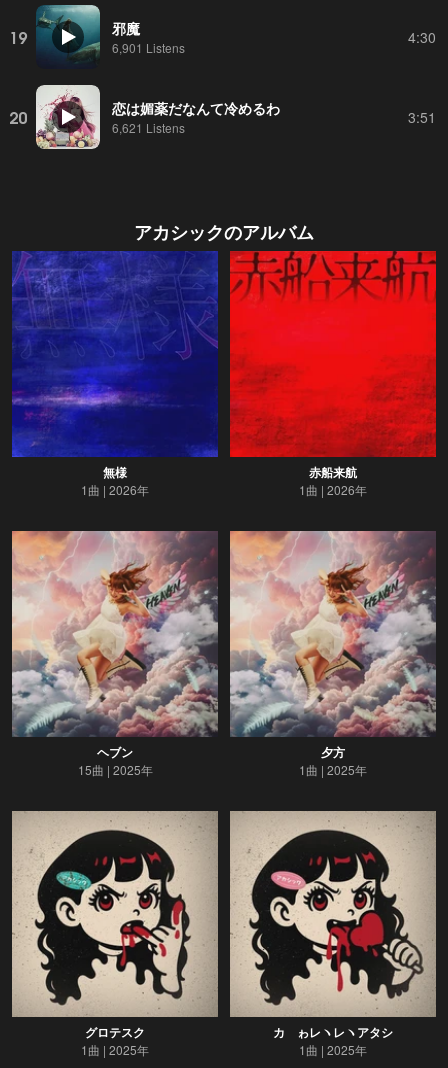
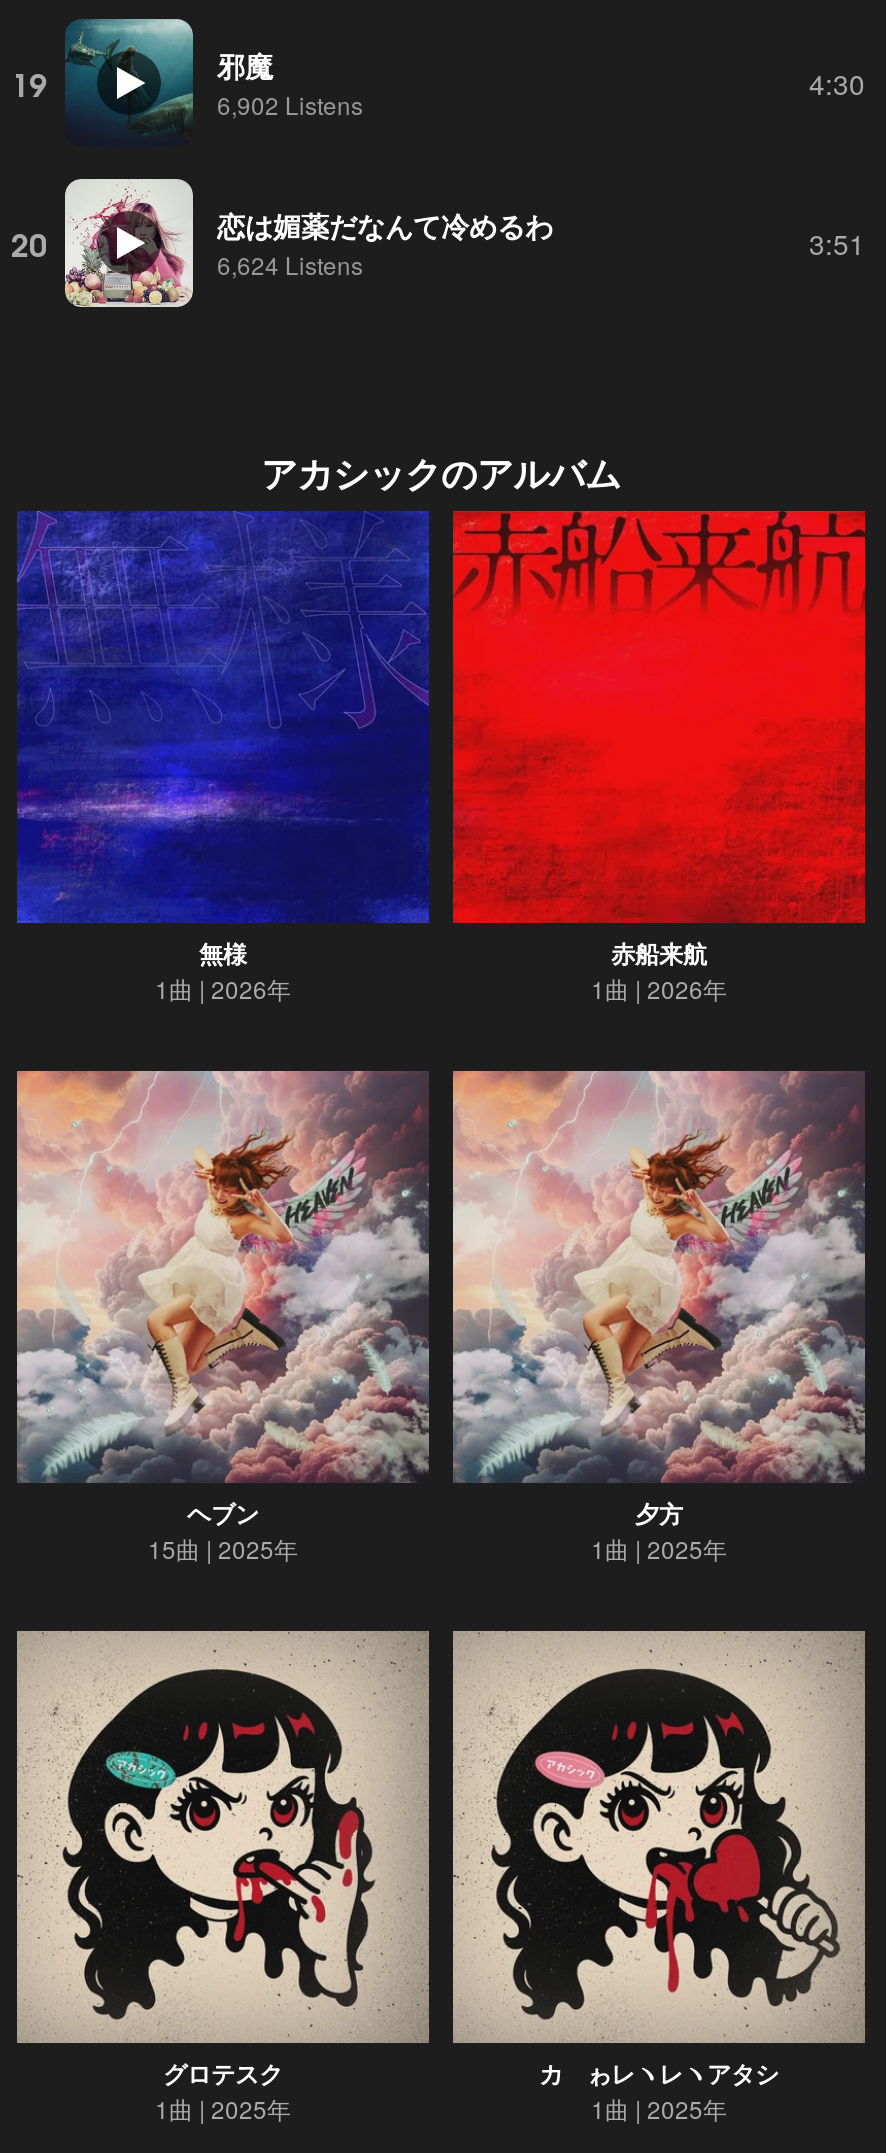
[112,38,185,55] 6,901 Listens -> [217,86,363,120] 6,902 Listens
[112,118,185,135] 6,621 Listens -> [217,246,363,280] 6,624 Listens

